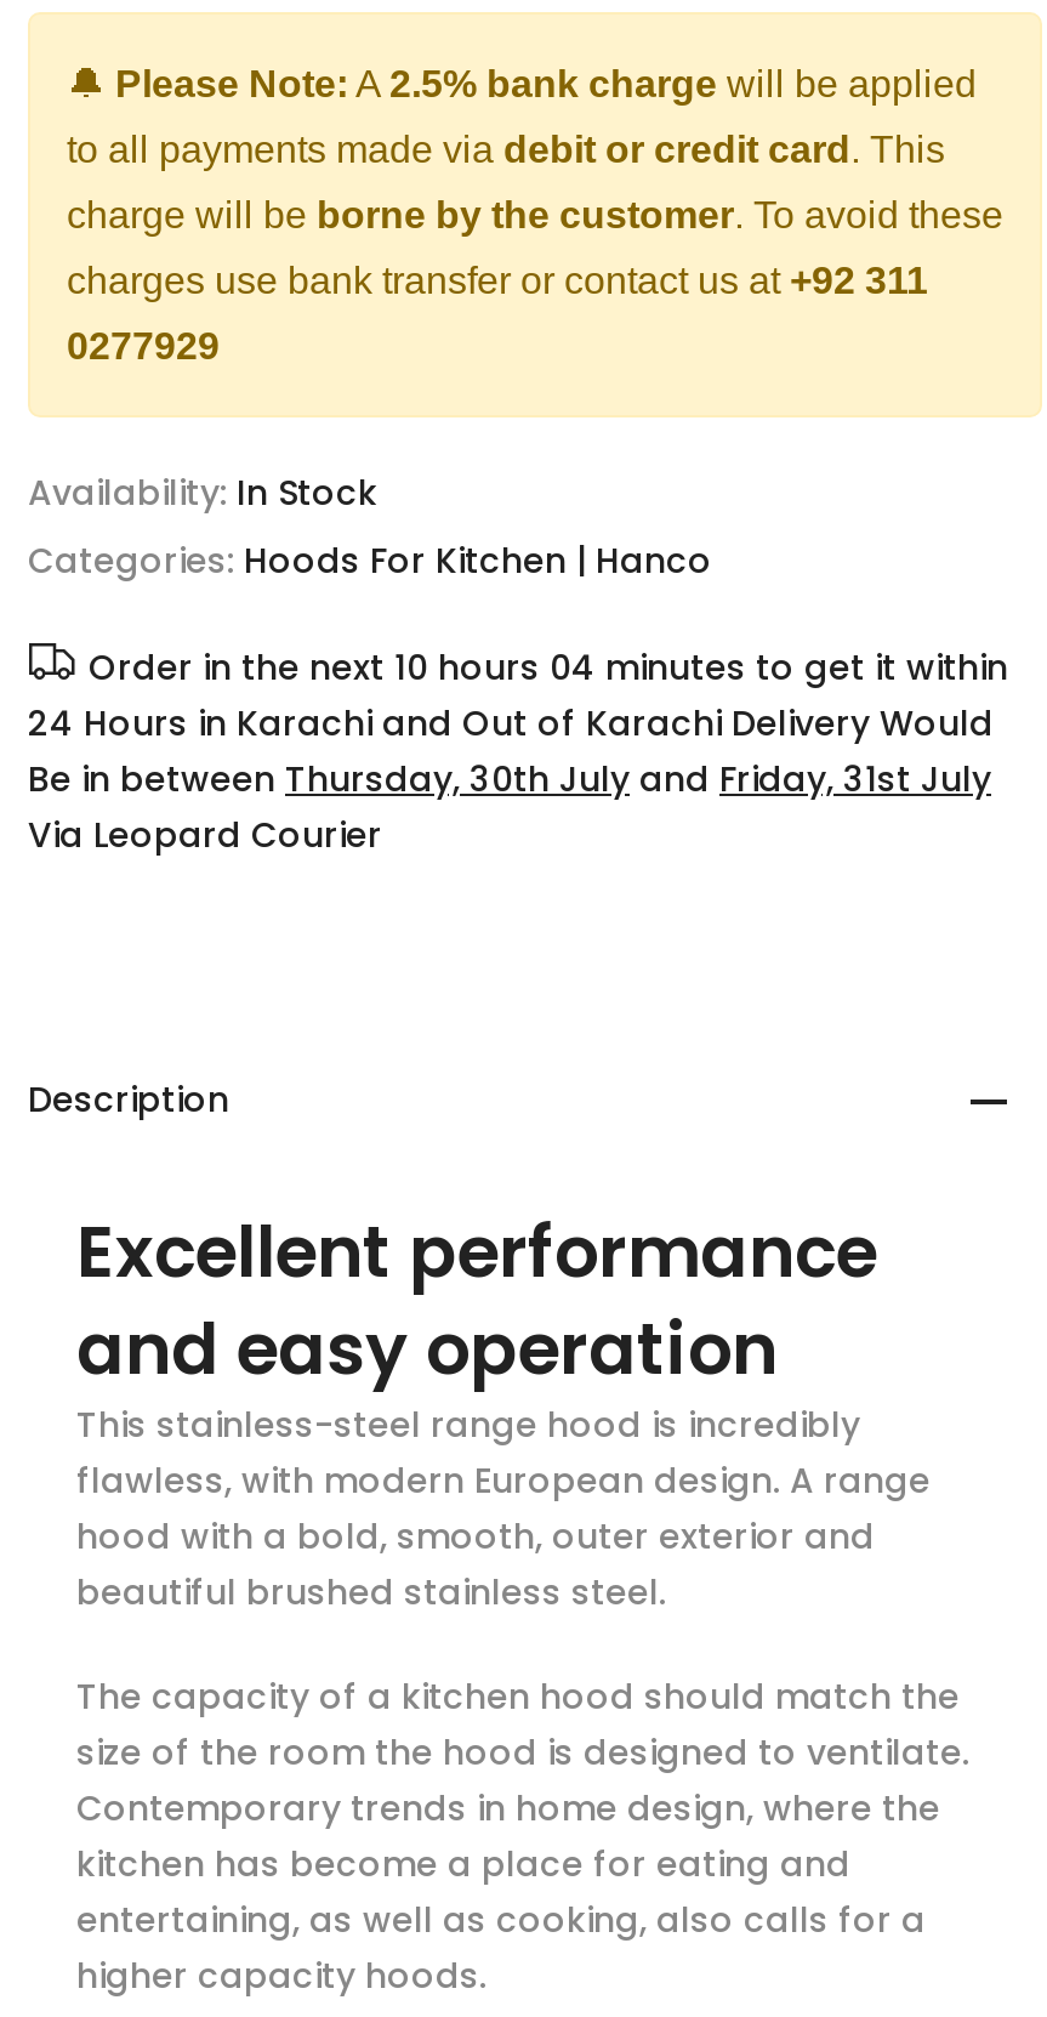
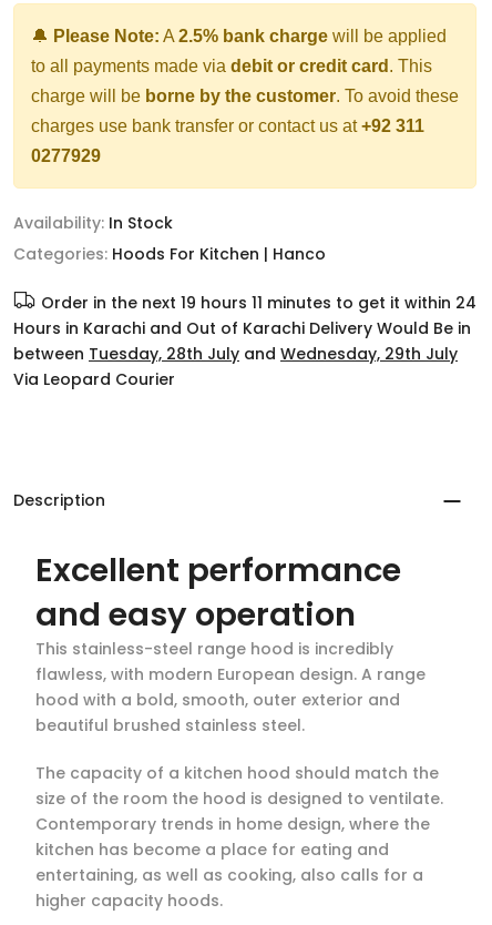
[28,643,1008,803] Order in the next 10 hours 04 minutes to get it within | 24 Hours in Karachi and Out of Karachi Delivery Would | Be in between Thursday, 30th July and Friday, 31st July -> [13,291,476,365] Order in the next 19 hours 11 minutes to get it within 24 | Hours in Karachi and Out of Karachi Delivery Would Be in | between Tuesday, 28th July and Wednesday, 29th July

